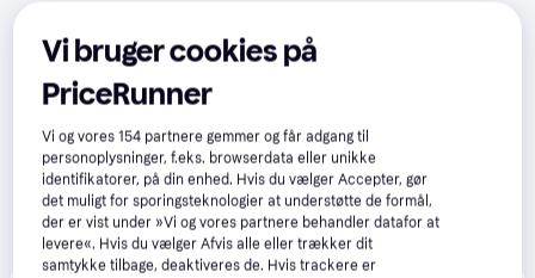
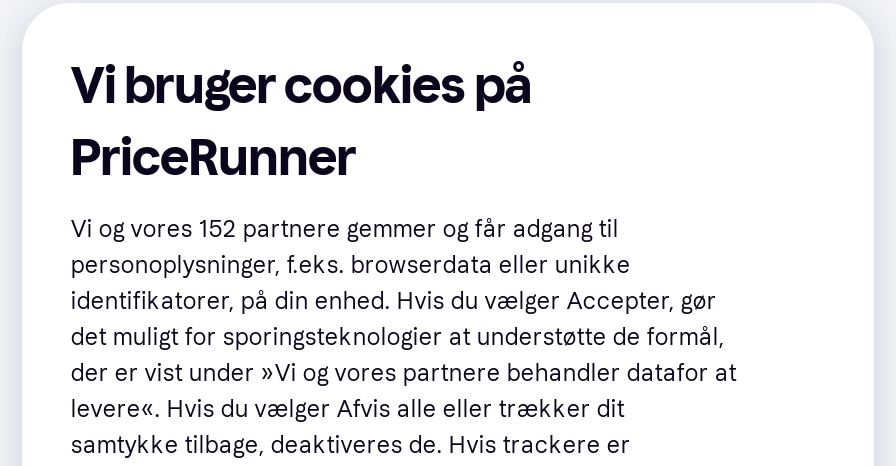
[42,129,369,146] Vi og vores 154 partnere gemmer og får adgang til -> [70,216,618,244] Vi og vores 152 partnere gemmer og får adgang til

